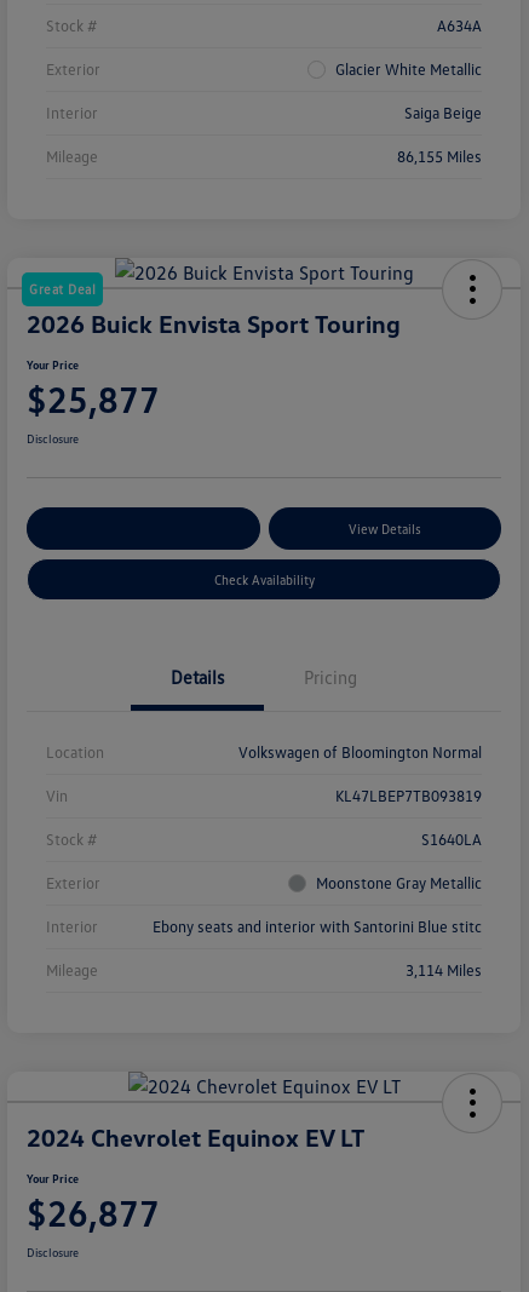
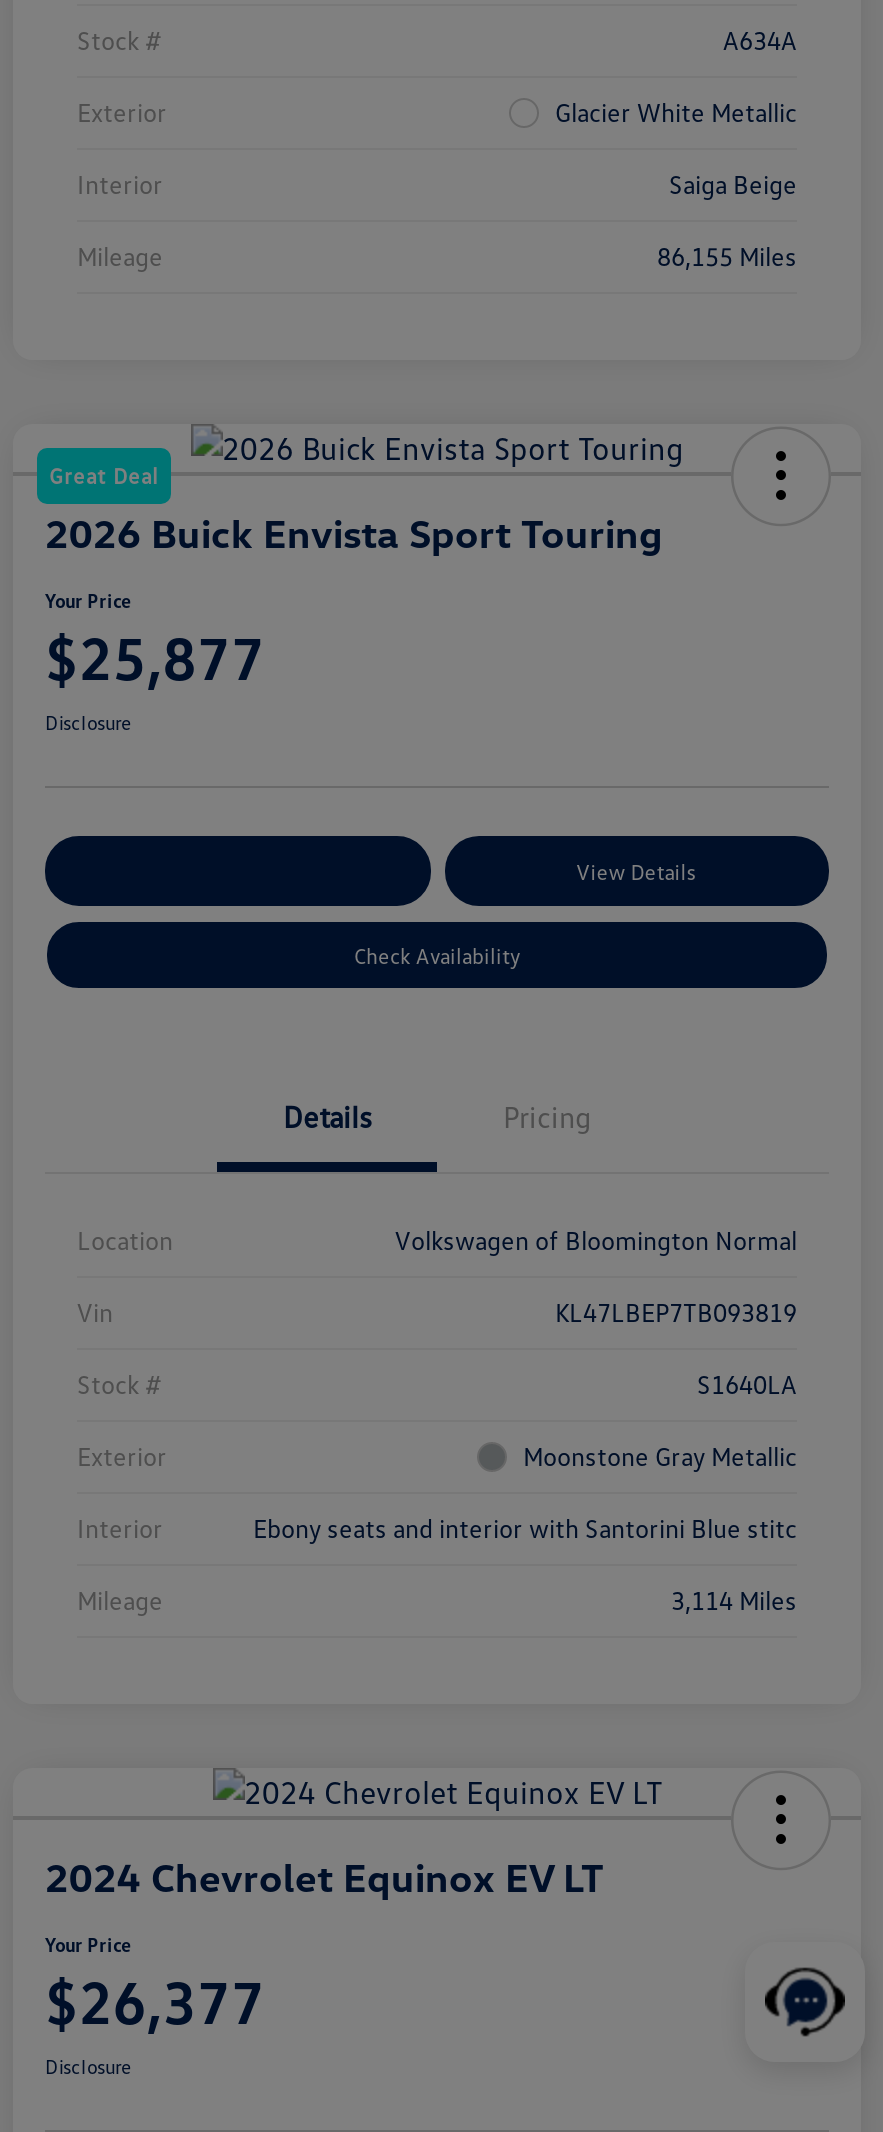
[27,1191,160,1235] $26,877 -> [45,1964,265,2038] $26,377
none -> [763,1966,847,2038] [image]

